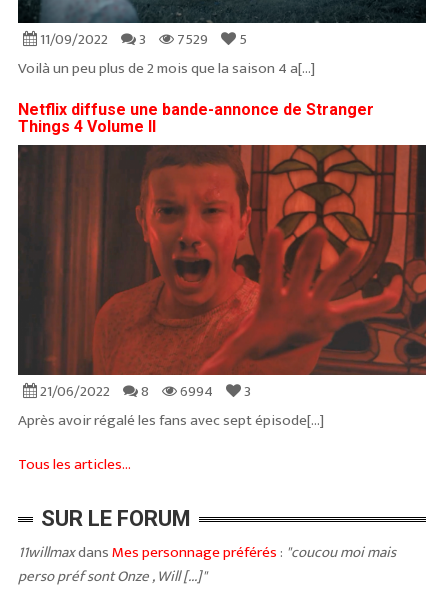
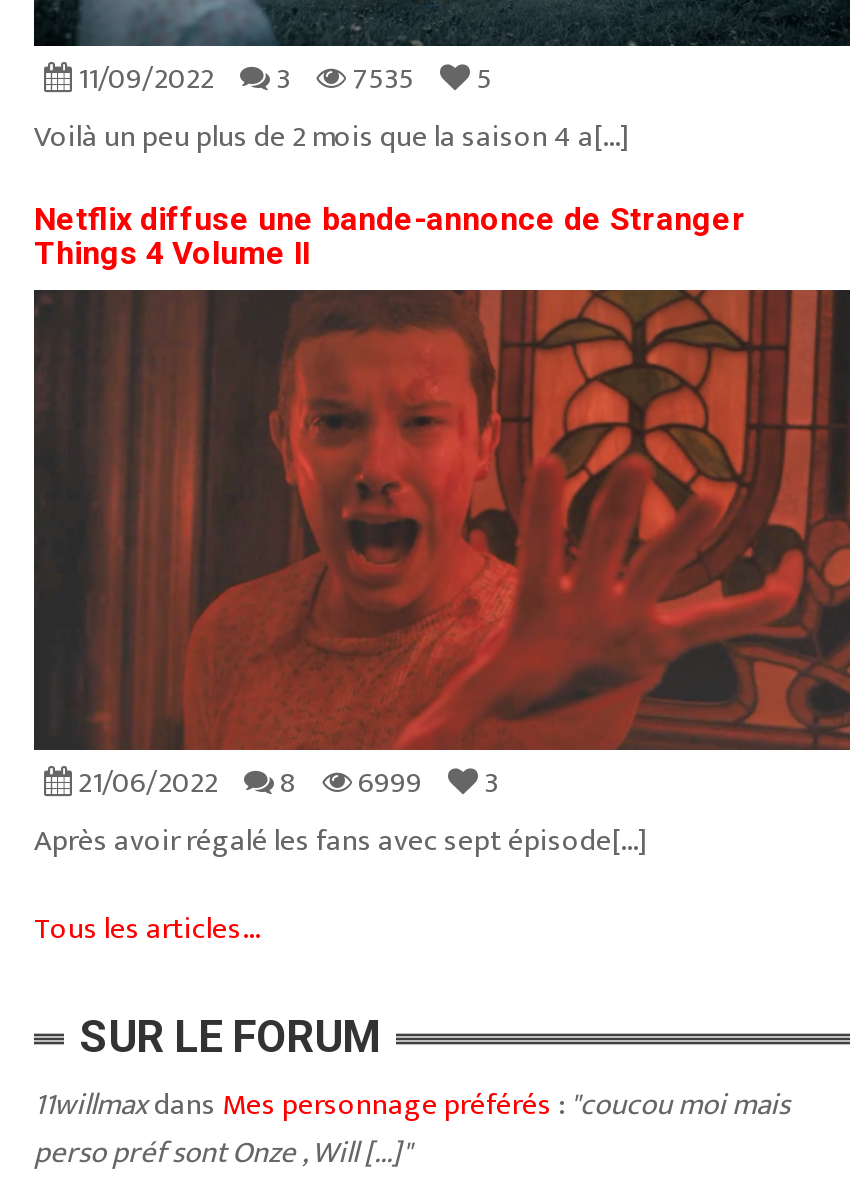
[174,27,208,52] 7529 -> [346,54,414,104] 7535
[37,378,251,403] 21/06/2022 8 6994 3 -> [72,757,498,807] 21/06/2022 8 6999 3

